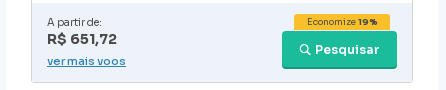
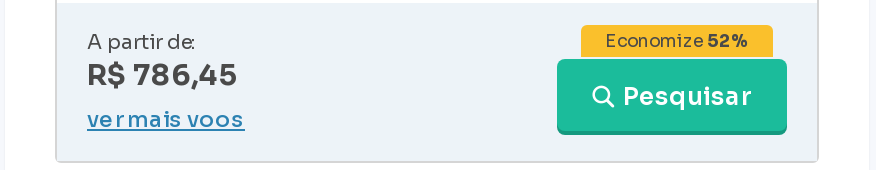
[306,16,377,28] Economize 19% -> [605,29,749,53] Economize 52%
[47,30,117,48] R$ 651,72 -> [87,57,237,93] R$ 786,45

